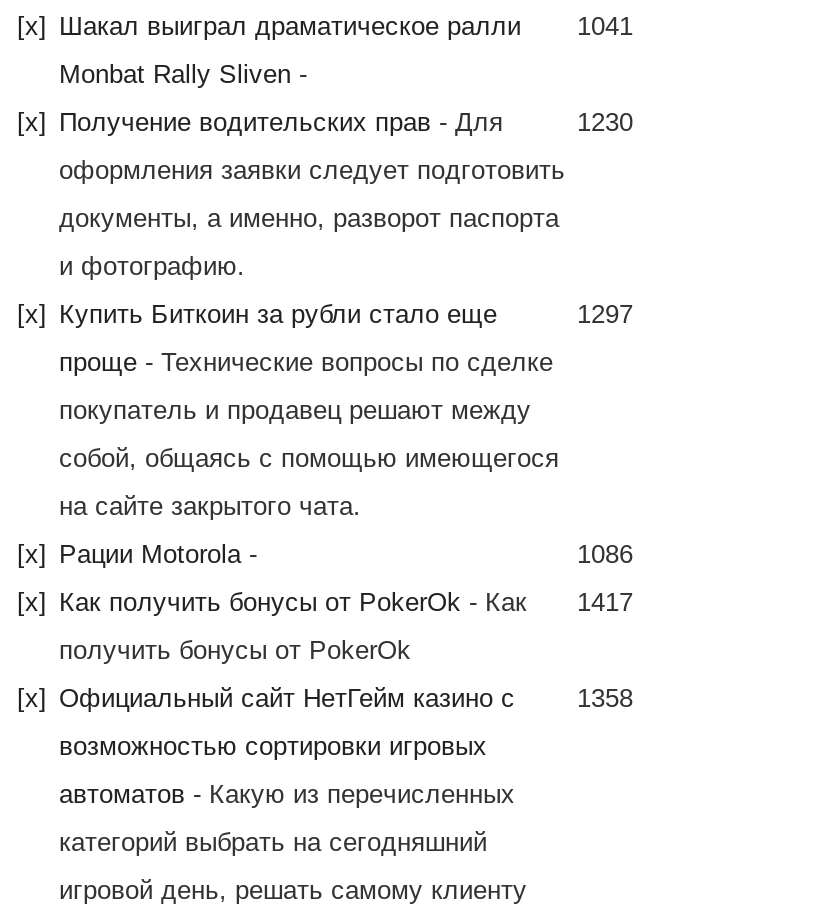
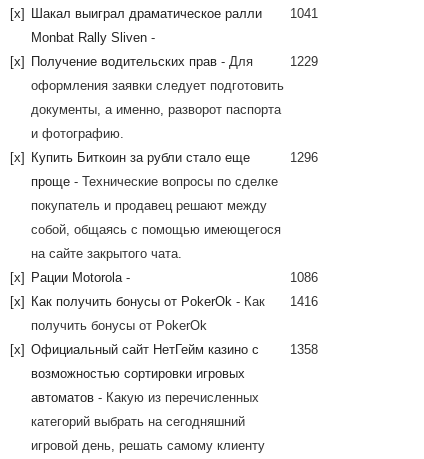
[577,107,633,137] 1230 -> [290,53,318,68] 1229
[577,299,633,329] 1297 -> [290,149,318,164] 1296
[17,587,633,617] [x] Как получить бонусы от PokerOk - Как 1417 -> [10,293,318,308] [x] Как получить бонусы от PokerOk - Как 1416

